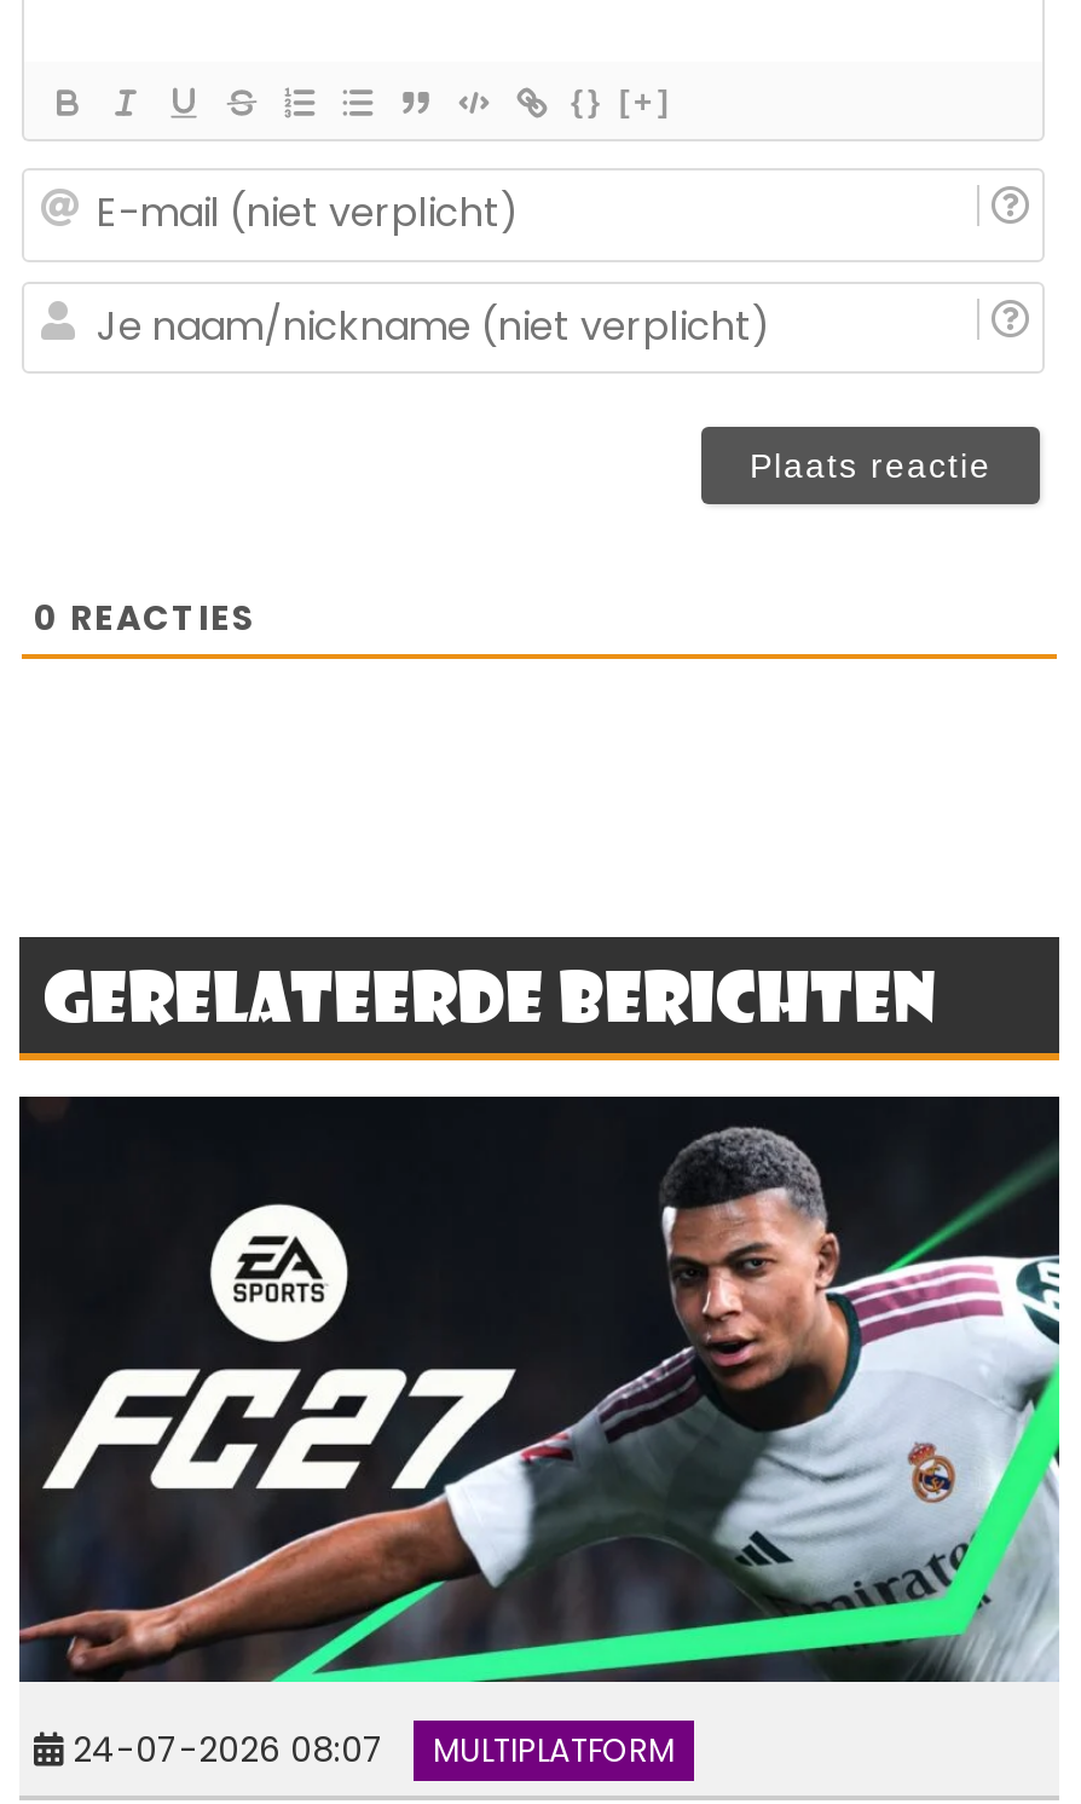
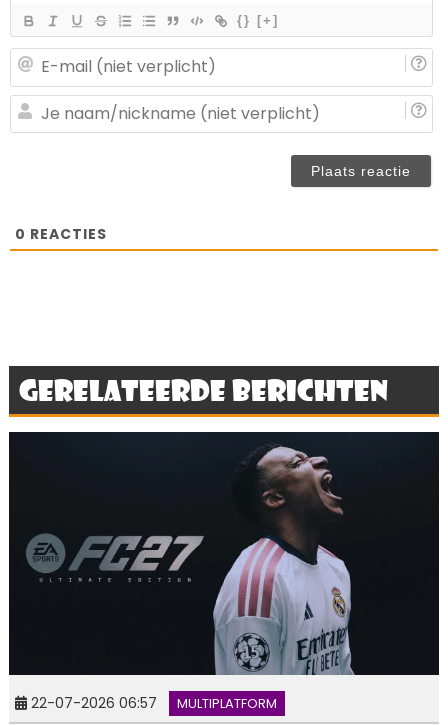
[17,1126,1062,1775] [image] | 24-07-2026 08:07 MULTIPLATFORM -> [8,445,440,713] [image] | 22-07-2026 06:57 MULTIPLATFORM

